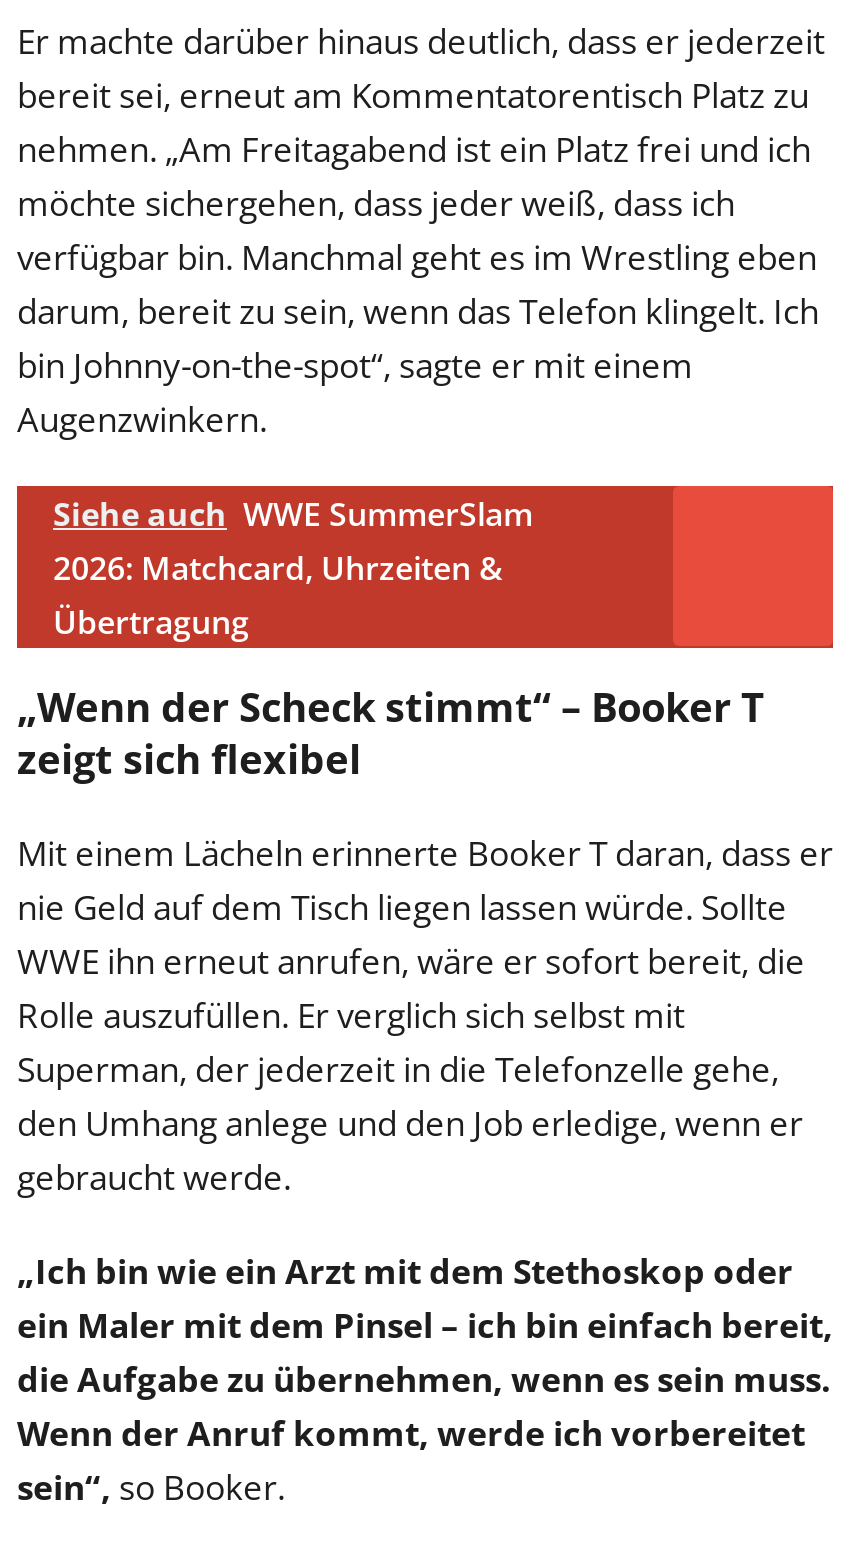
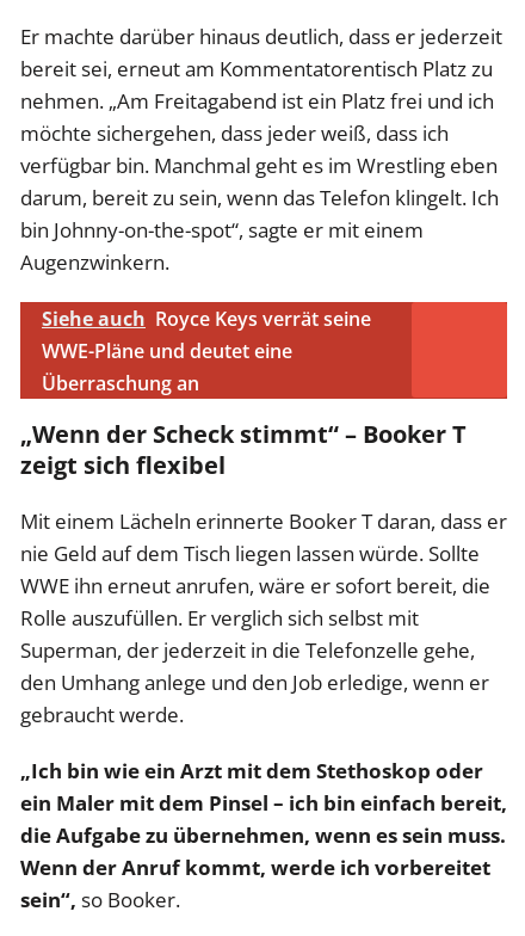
[53,492,533,644] Siehe auch WWE SummerSlam | 2026: Matchcard, Uhrzeiten & | Übertragung -> [42,306,371,397] Siehe auch Royce Keys verrät seine | WWE-Pläne und deutet eine | Überraschung an

